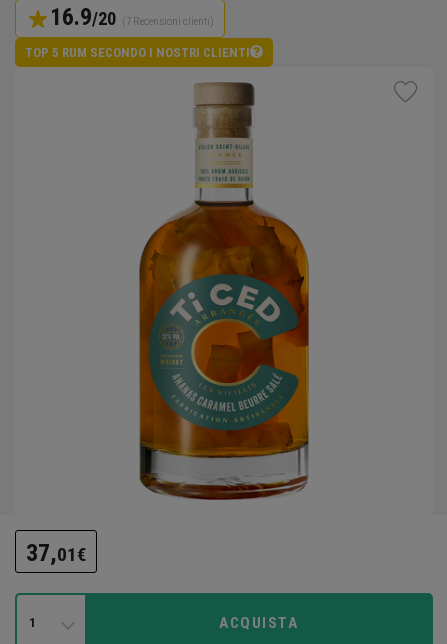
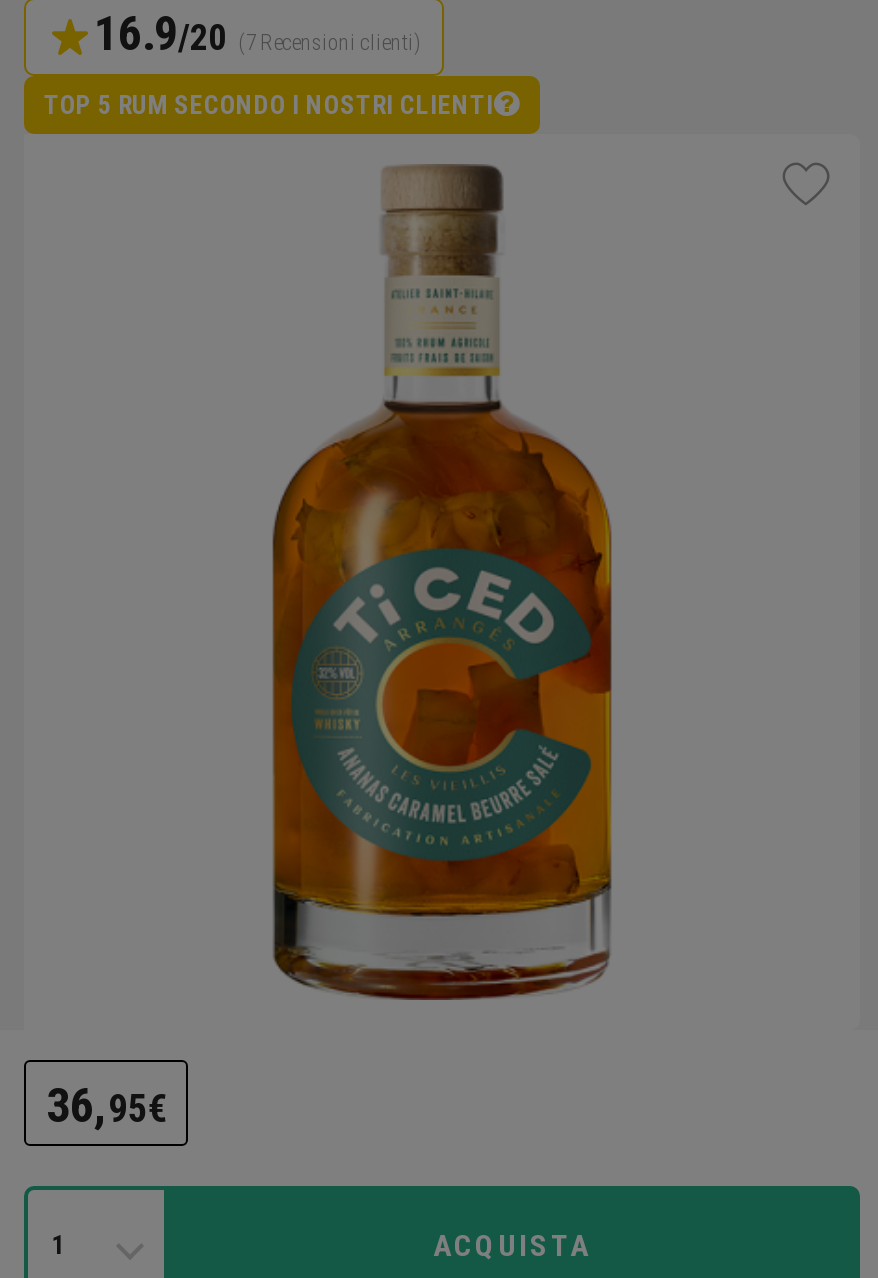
[26,539,86,567] 37,01€ -> [46,1078,166,1134] 36,95€

